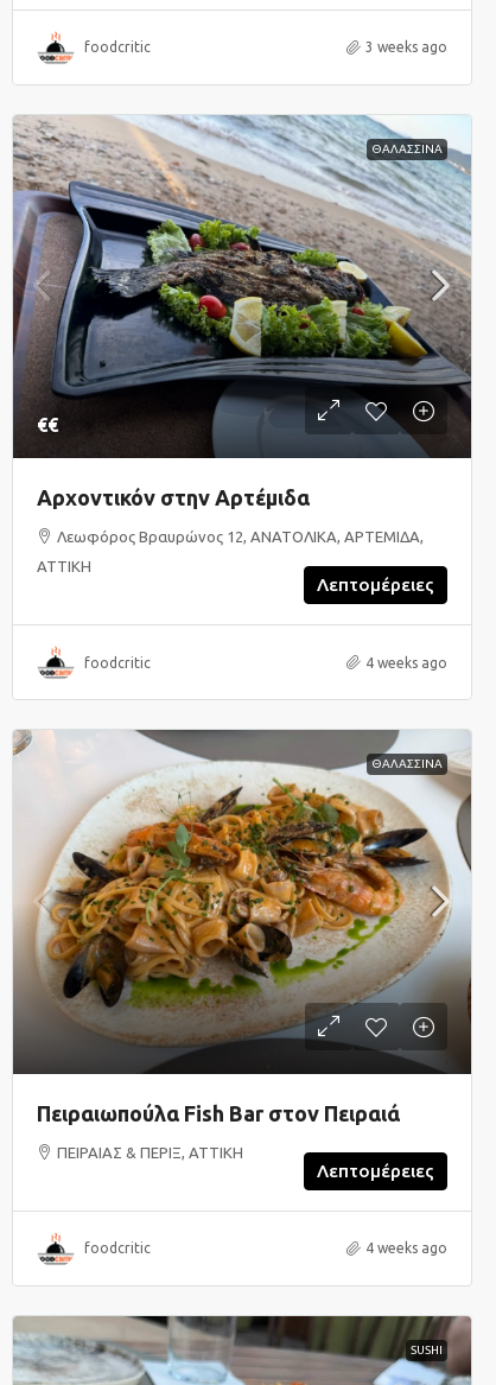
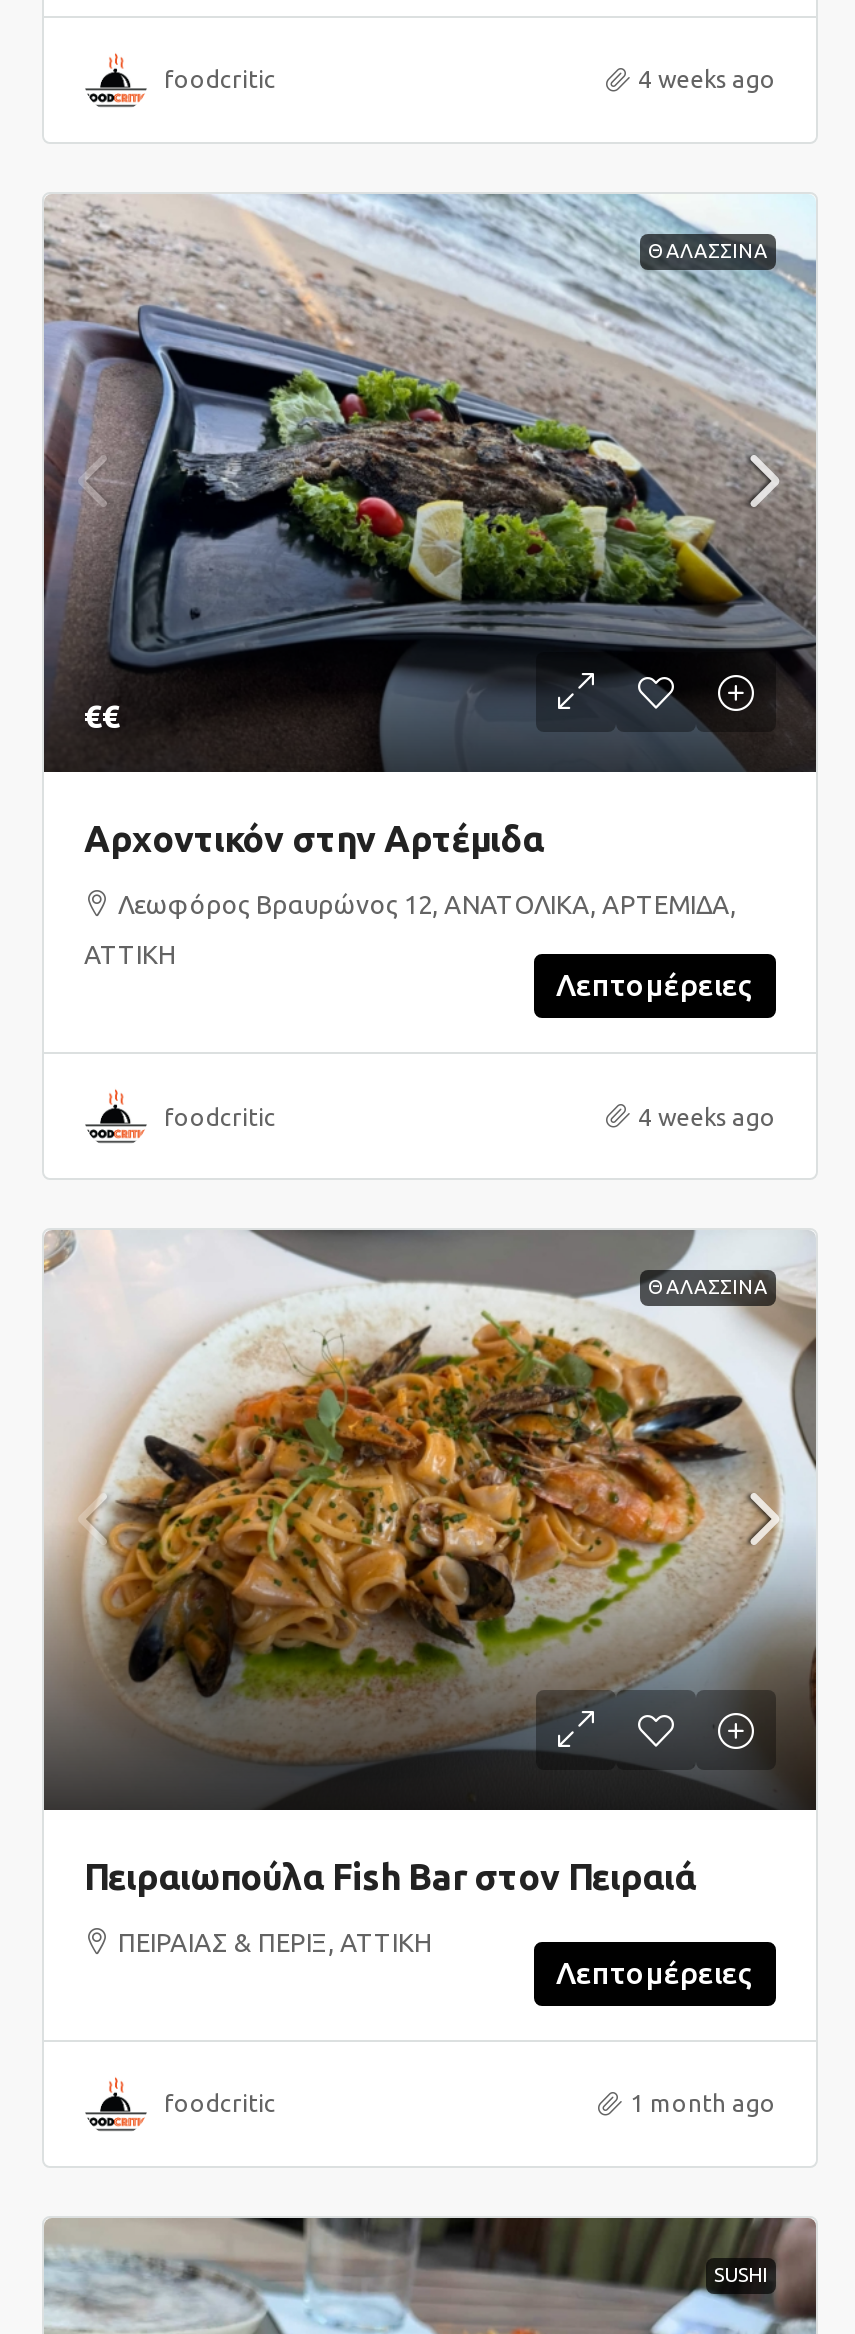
[365,39,447,55] 3 weeks ago -> [638,66,776,92] 4 weeks ago
[365,1240,447,1256] 4 weeks ago -> [630,2090,776,2116] 1 month ago

